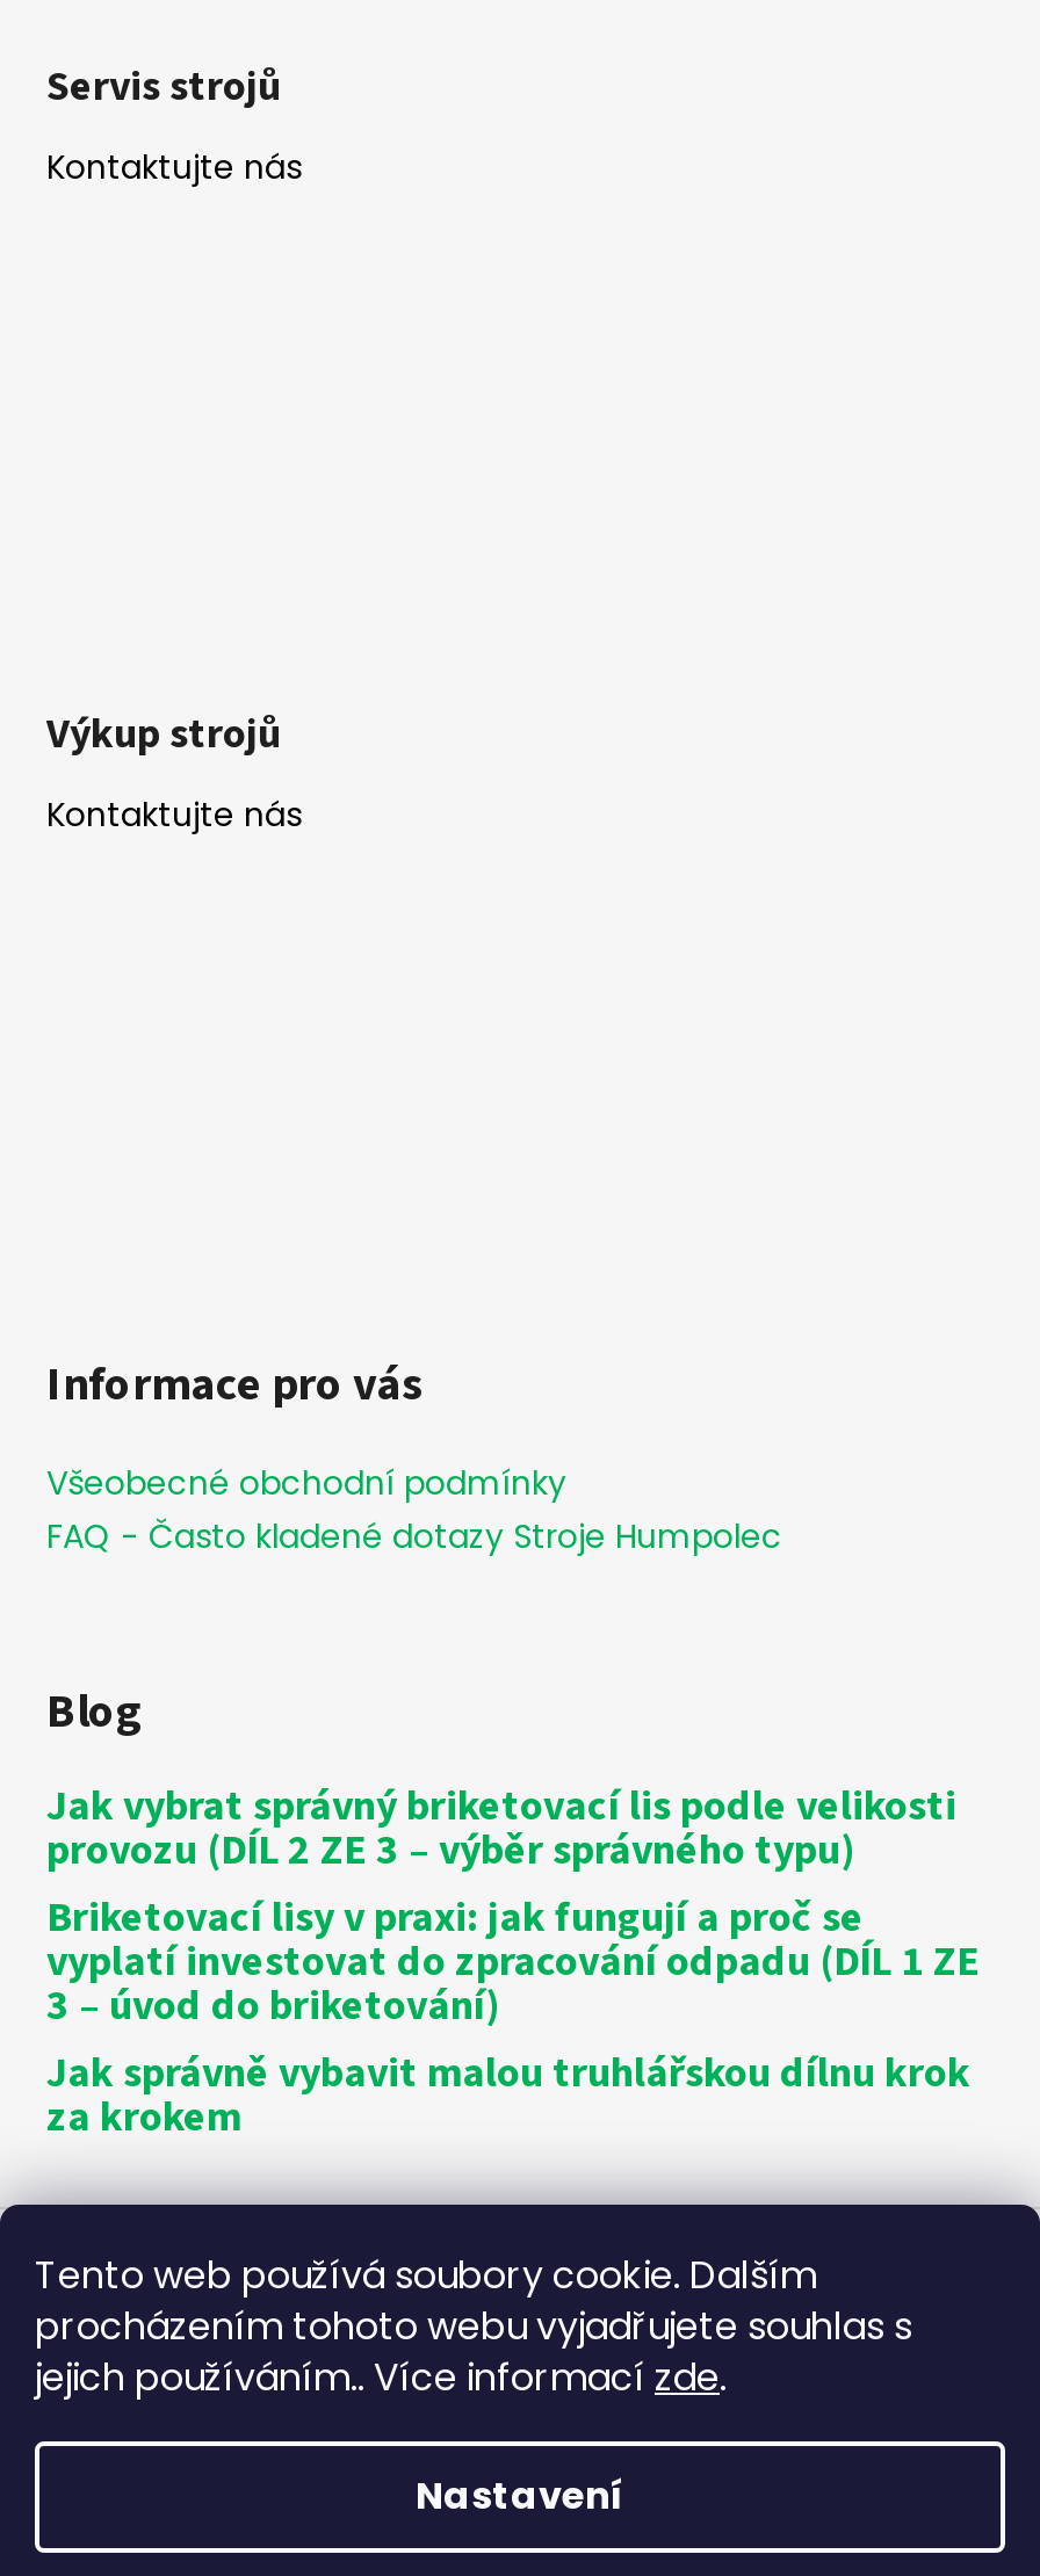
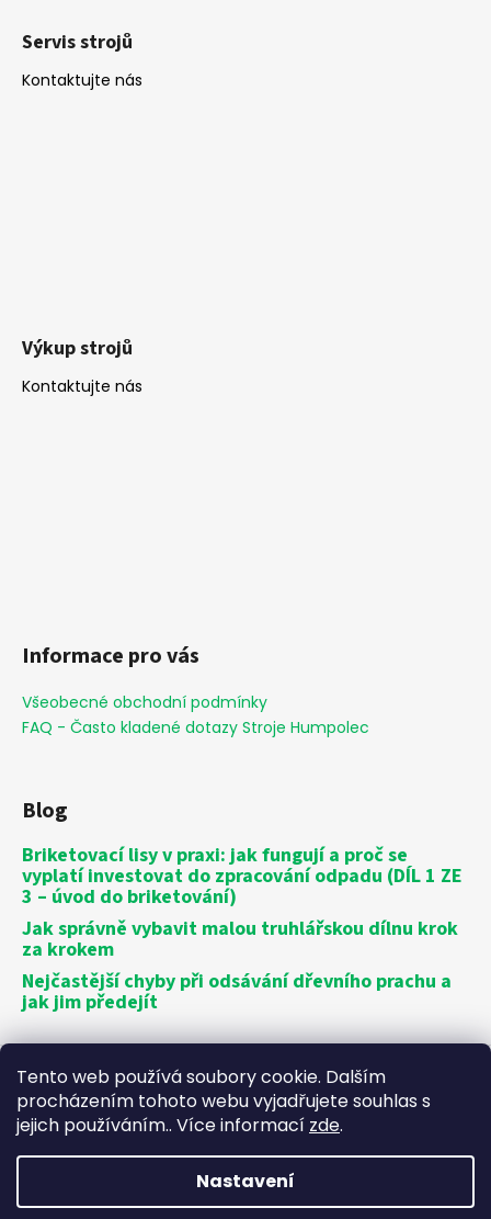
[46,1778,956,1880] Jak vybrat správný briketovací lis podle velikosti | provozu (DÍL 2 ZE 3 – výběr správného typu) -> none
moved [46,1889,980,2147] -> [22,842,463,963]: Briketovací lisy v praxi: jak fungují a proč se | vyplatí investovat do zpracování odpadu (DÍL 1 ZE | 3 – úvod do briketování) | Jak správně vybavit malou truhlářskou dílnu krok | za krokem
none -> [22,968,452,1016] Nejčastější chyby při odsávání dřevního prachu a | jak jim předejít

